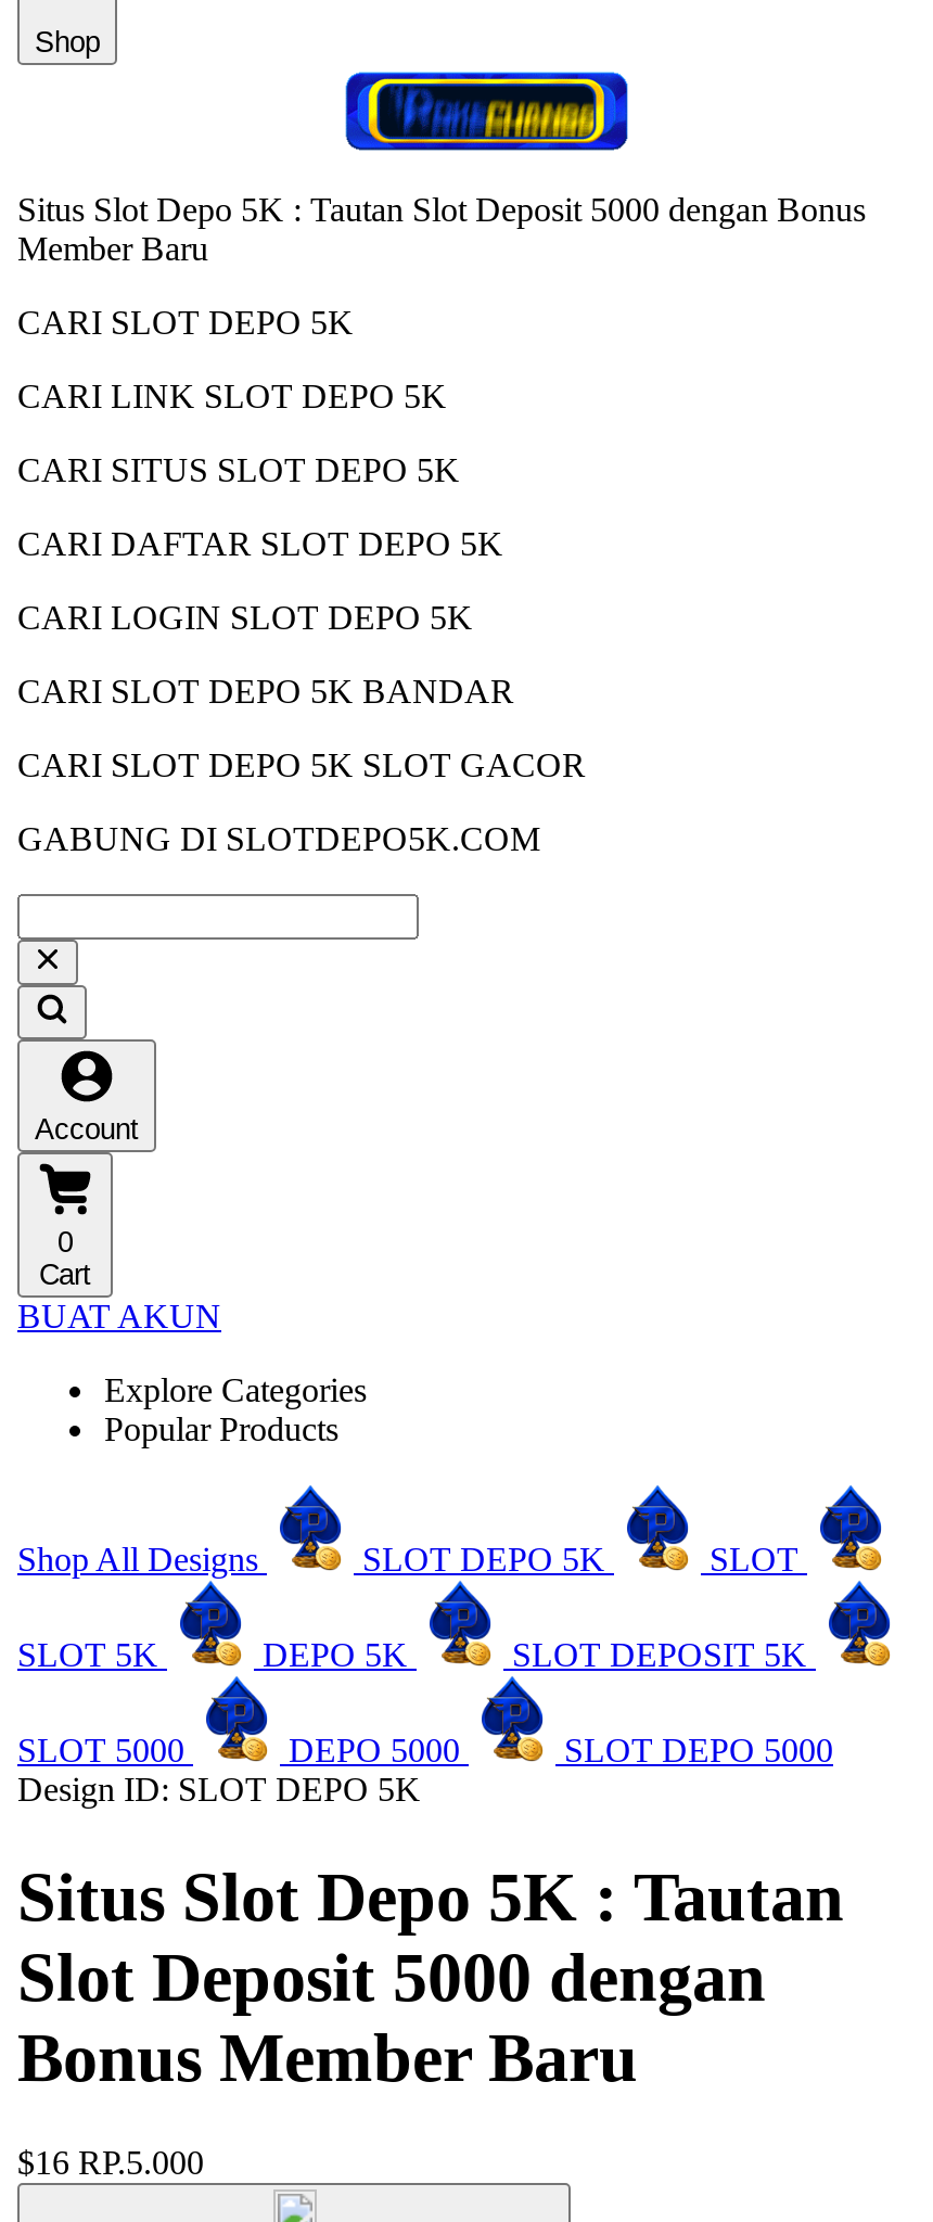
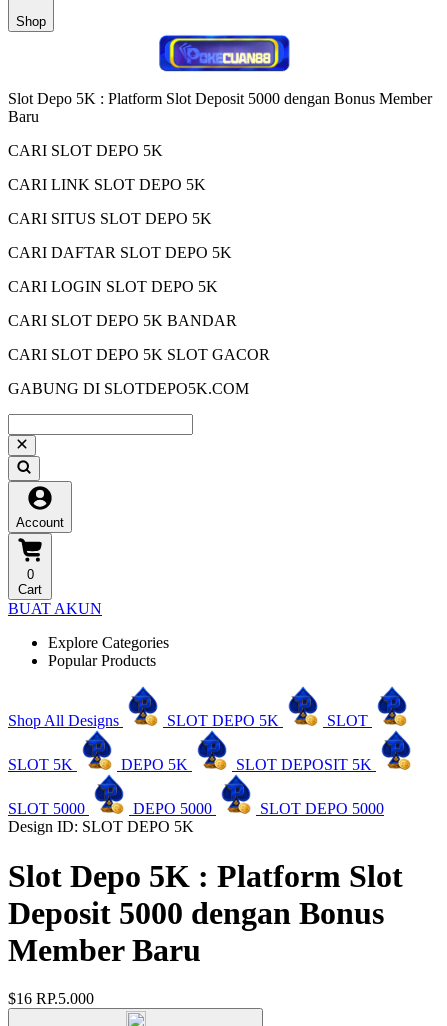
[17,72,866,267] [image] | Situs Slot Depo 5K : Tautan Slot Deposit 5000 dengan Bonus | Member Baru -> [8,35,432,125] [image] | Slot Depo 5K : Platform Slot Deposit 5000 dengan Bonus Member | Baru
[17,1857,844,2095] Situs Slot Depo 5K : Tautan | Slot Deposit 5000 dengan | Bonus Member Baru -> [8,858,403,968] Slot Depo 5K : Platform Slot | Deposit 5000 dengan Bonus | Member Baru

